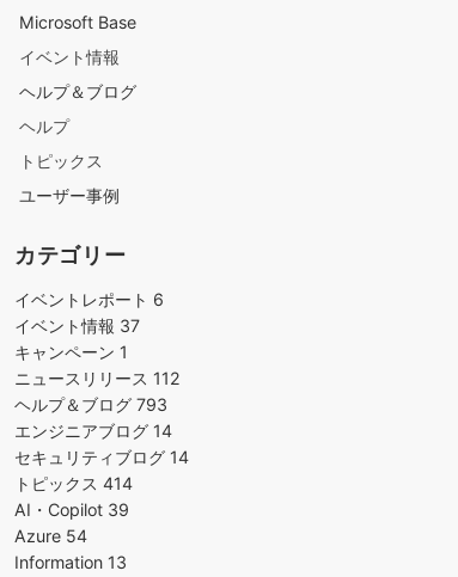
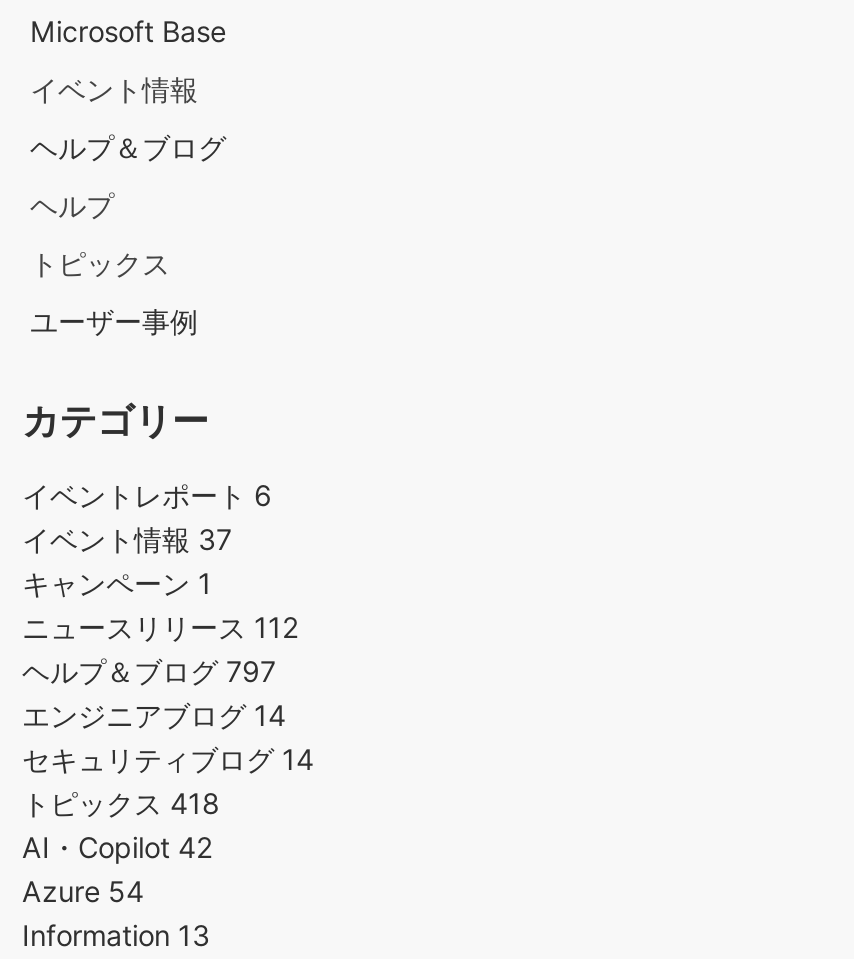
[14,394,167,415] ヘルプ＆ブログ793 -> [22,653,276,687] ヘルプ＆ブログ797
[14,473,133,493] トピックス414 -> [22,785,220,819] トピックス418
[14,499,129,520] AI・Copilot 39 -> [22,829,214,863] AI・Copilot 42

